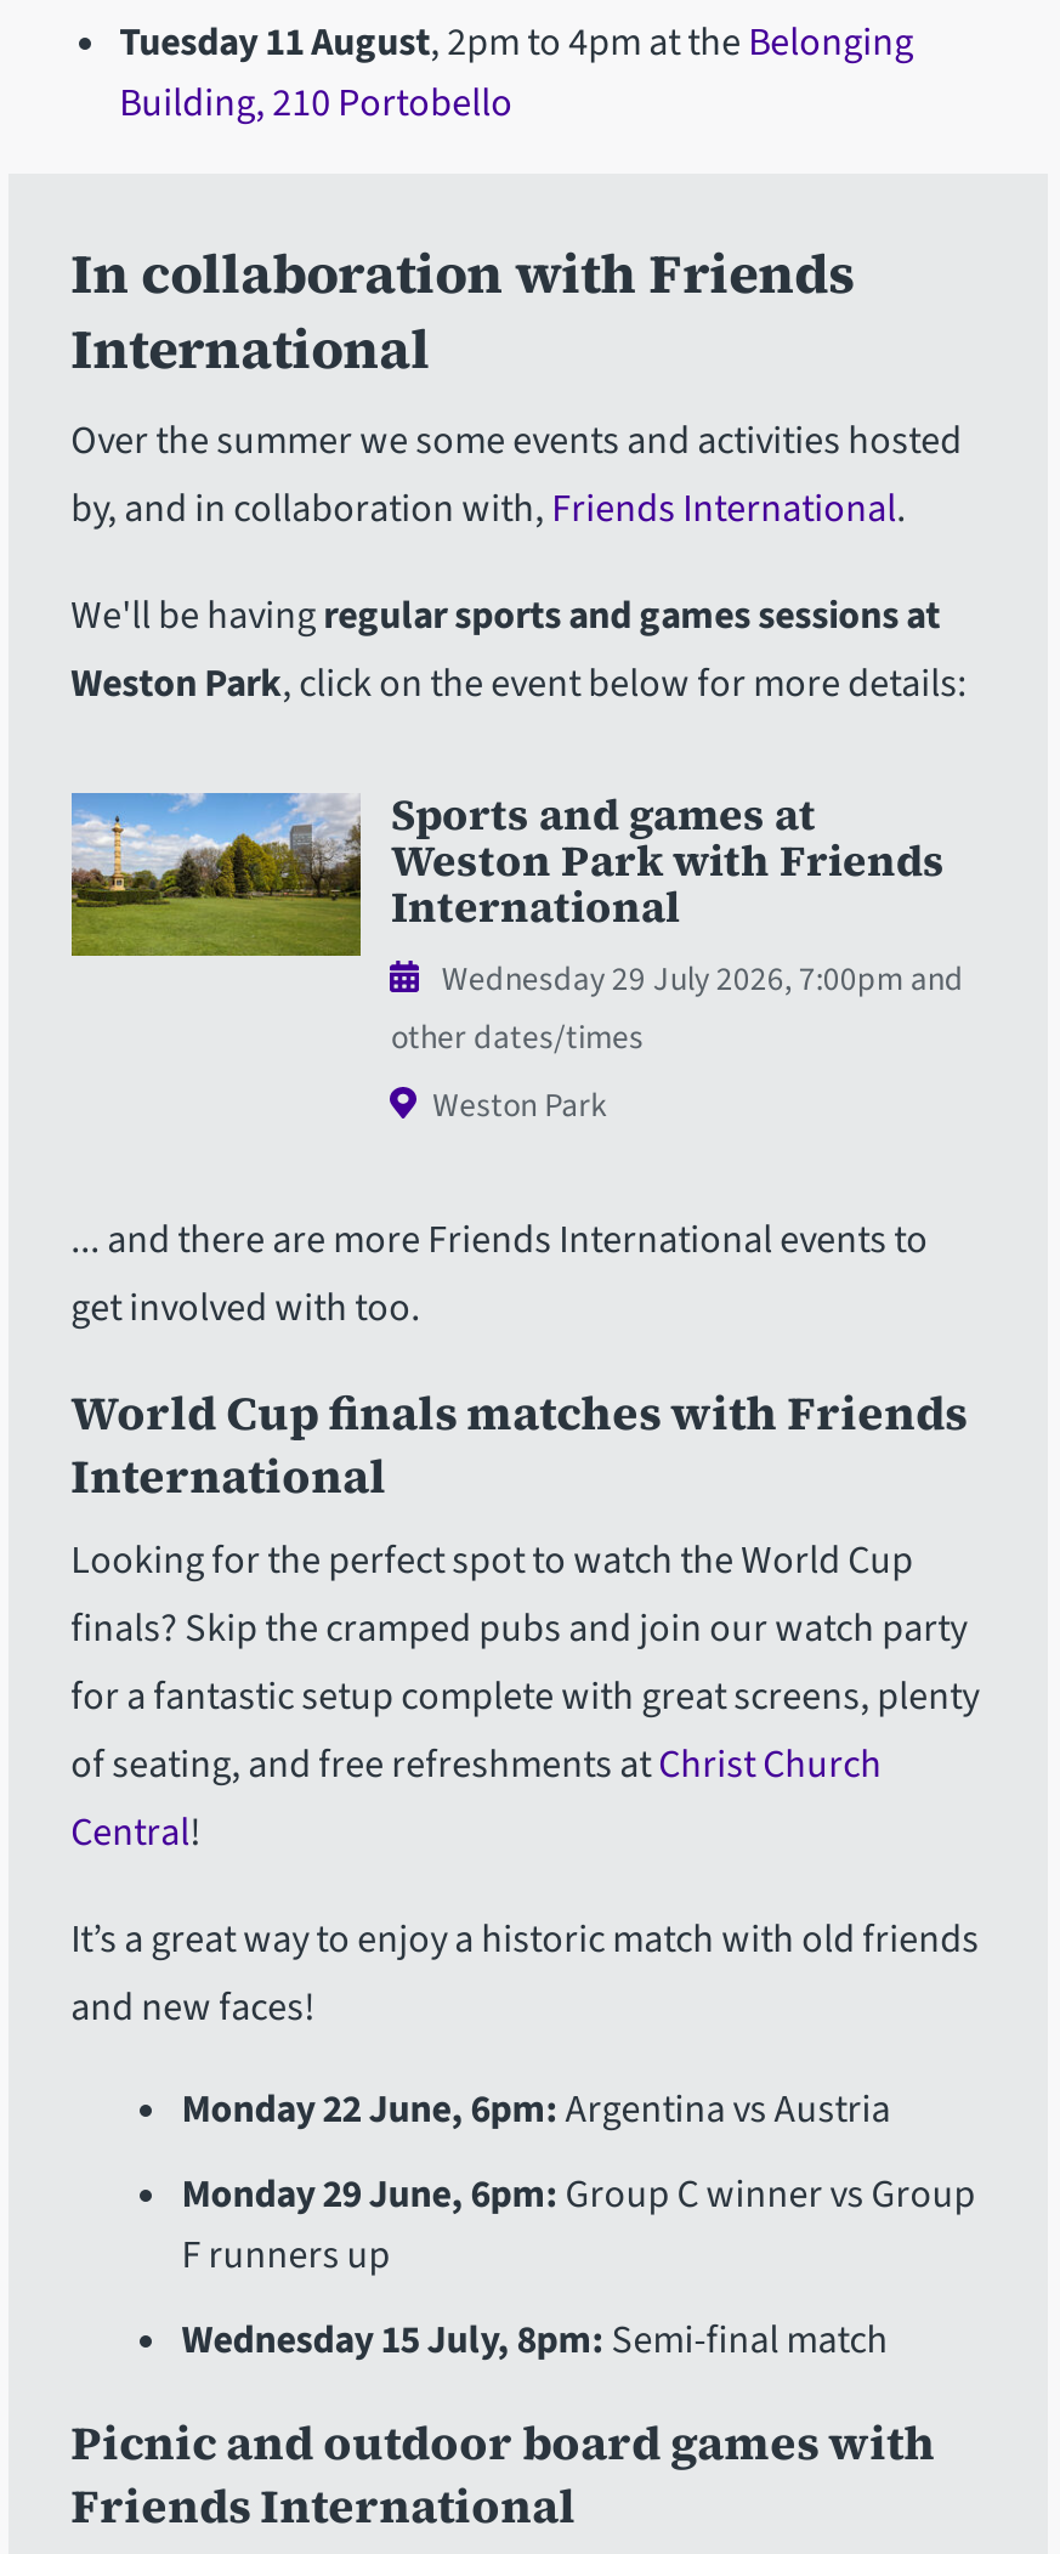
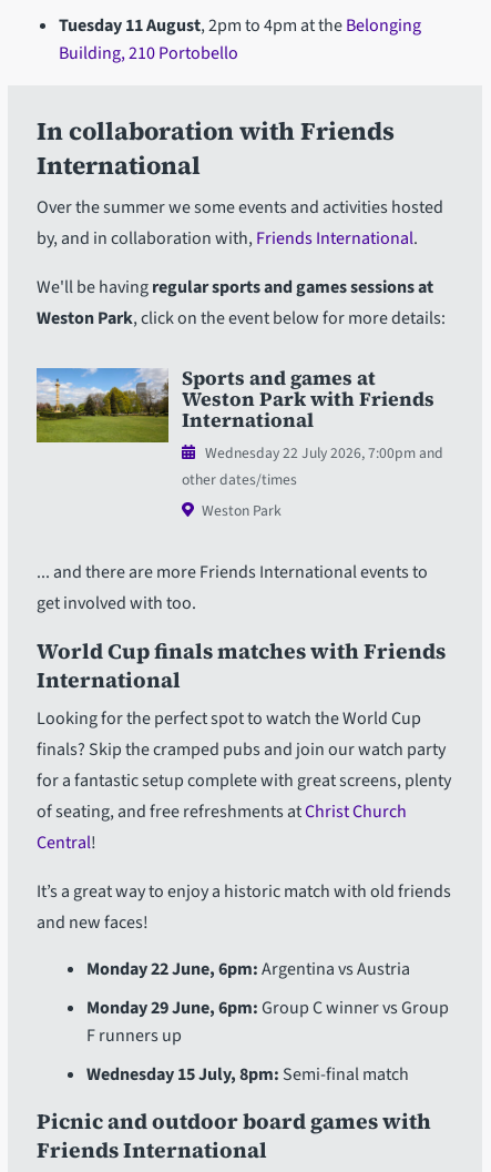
[442,955,964,1001] Wednesday 29 July 2026, 7:00pm and -> [205,442,444,463] Wednesday 22 July 2026, 7:00pm and

